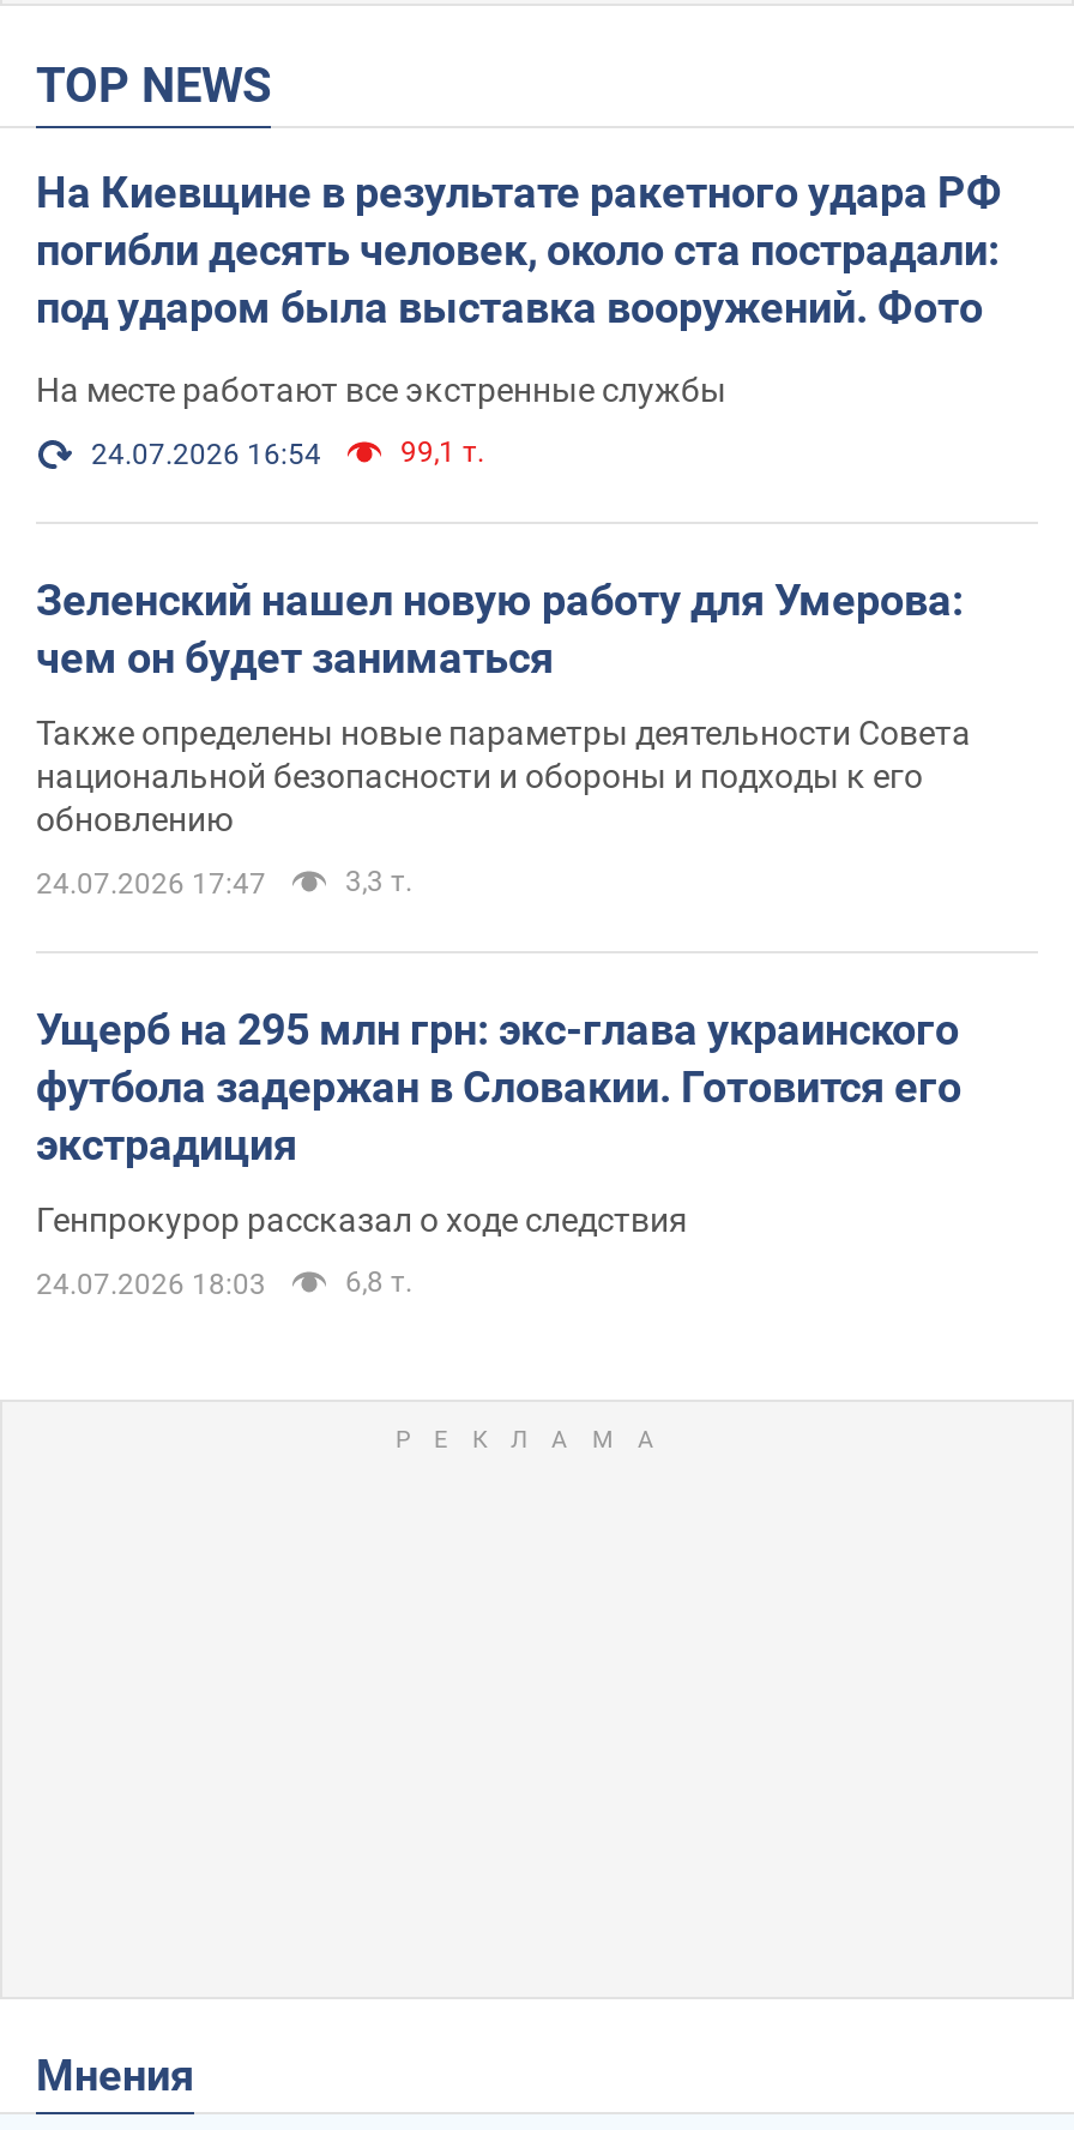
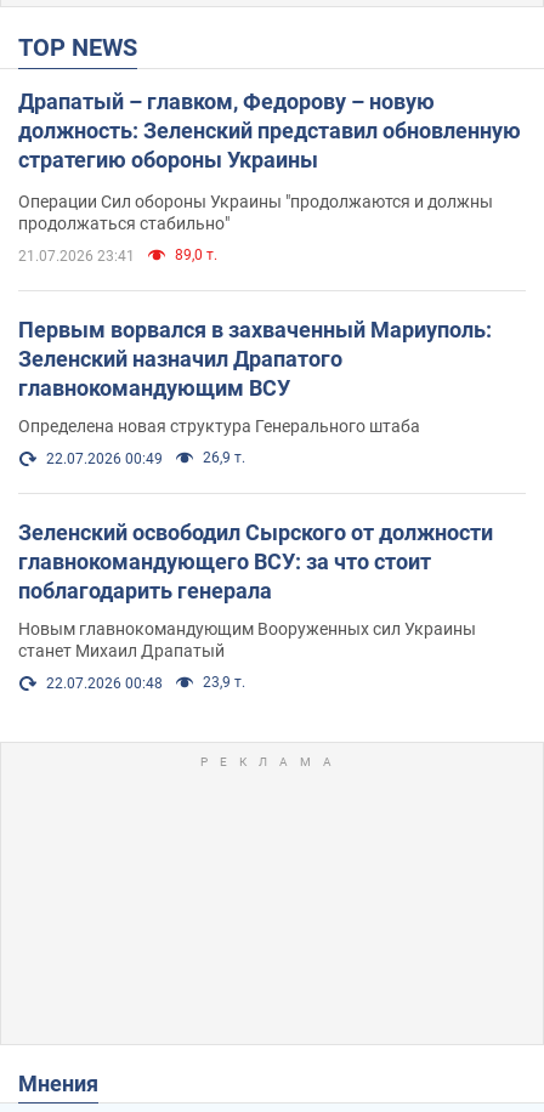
[36,166,1002,331] На Киевщине в результате ракетного удара РФ | погибли десять человек, около ста пострадали: | под ударом была выставка вооружений. Фото -> [18,88,521,172] Драпатый – главком, Федорову – новую | должность: Зеленский представил обновленную | стратегию обороны Украины
[36,370,726,408] На месте работают все экстренные службы -> [18,191,493,233] Операции Сил обороны Украины "продолжаются и должны | продолжаться стабильно"
[91,435,484,471] 24.07.2026 16:54 | 99,1 т. -> [18,246,217,264] 21.07.2026 23:41 | 89,0 т.
[36,574,964,682] Зеленский нашел новую работу для Умерова: | чем он будет заниматься -> [18,316,492,400] Первым ворвался в захваченный Мариуполь: | Зеленский назначил Драпатого | главнокомандующим ВСУ
[36,713,971,838] Также определены новые параметры деятельности Совета | национальной безопасности и обороны и подходы к его | обновлению -> [18,416,420,435] Определена новая структура Генерального штаба
[36,864,412,900] 24.07.2026 17:47 | 3,3 т. -> [46,449,245,467] 22.07.2026 00:49 | 26,9 т.
[36,1003,961,1169] Ущерб на 295 млн грн: экс-глава украинского | футбола задержан в Словакии. Готовится его | экстрадиция -> [18,519,493,603] Зеленский освободил Сырского от должности | главнокомандующего ВСУ: за что стоит | поблагодарить генерала
[36,1200,688,1238] Генпрокурор рассказал о ходе следствия -> [18,619,476,660] Новым главнокомандующим Вооруженных сил Украины | станет Михаил Драпатый
[36,1265,412,1301] 24.07.2026 18:03 | 6,8 т. -> [46,673,245,692] 22.07.2026 00:48 | 23,9 т.

